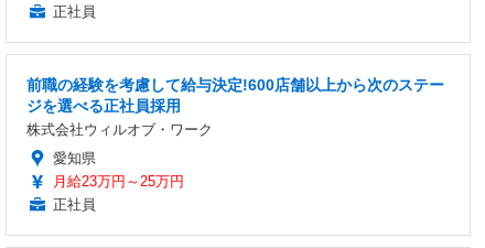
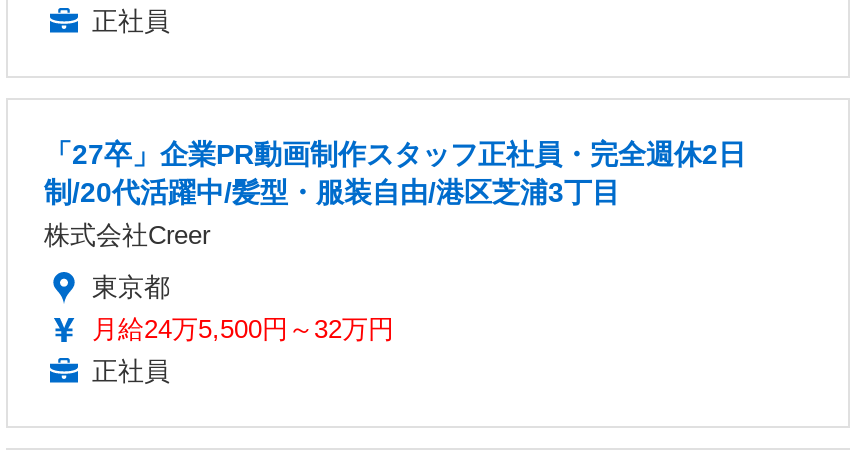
[26,76,444,138] 前職の経験を考慮して給与決定!600店舗以上から次のステー | ジを選べる正社員採用 | 株式会社ウィルオブ・ワーク -> [44,138,746,250] 「27卒」企業PR動画制作スタッフ正社員・完全週休2日 | 制/20代活躍中/髪型・服装自由/港区芝浦3丁目 | 株式会社Creer
[53,150,184,190] 愛知県 | 月給23万円～25万円 -> [92,272,394,344] 東京都 | 月給24万5,500円～32万円

